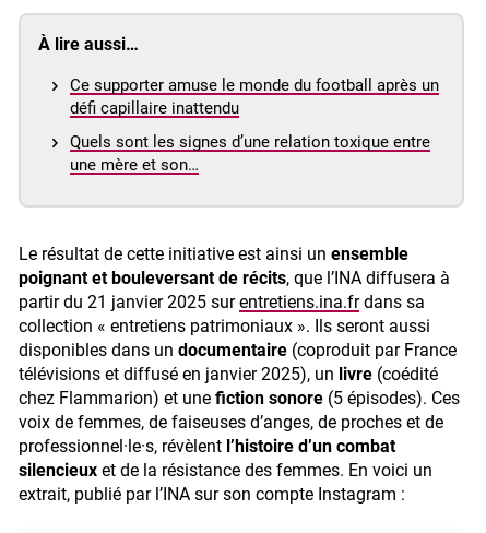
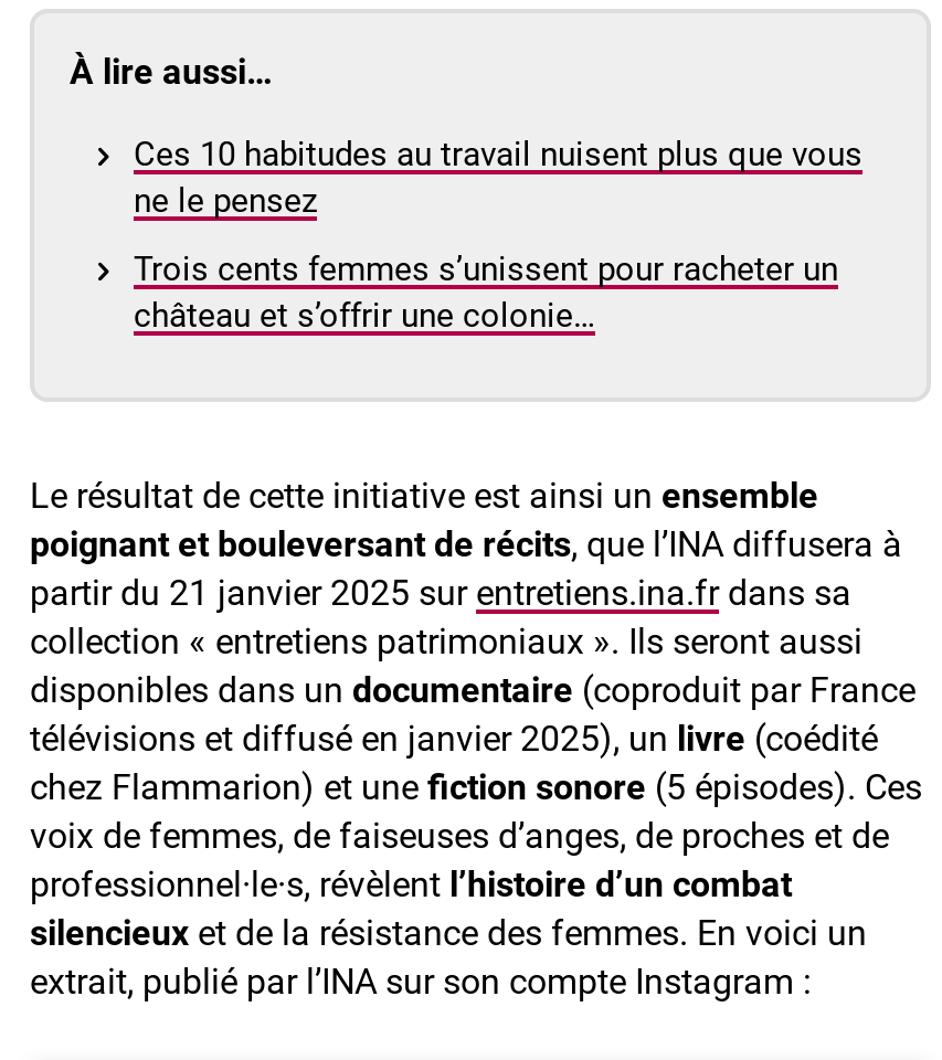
[70,76,439,118] Ce supporter amuse le monde du football après un | défi capillaire inattendu -> [134,135,862,221] Ces 10 habitudes au travail nuisent plus que vous | ne le pensez
[70,132,430,175] Quels sont les signes d’une relation toxique entre | une mère et son… -> [134,250,838,336] Trois cents femmes s’unissent pour racheter un | château et s’offrir une colonie…

